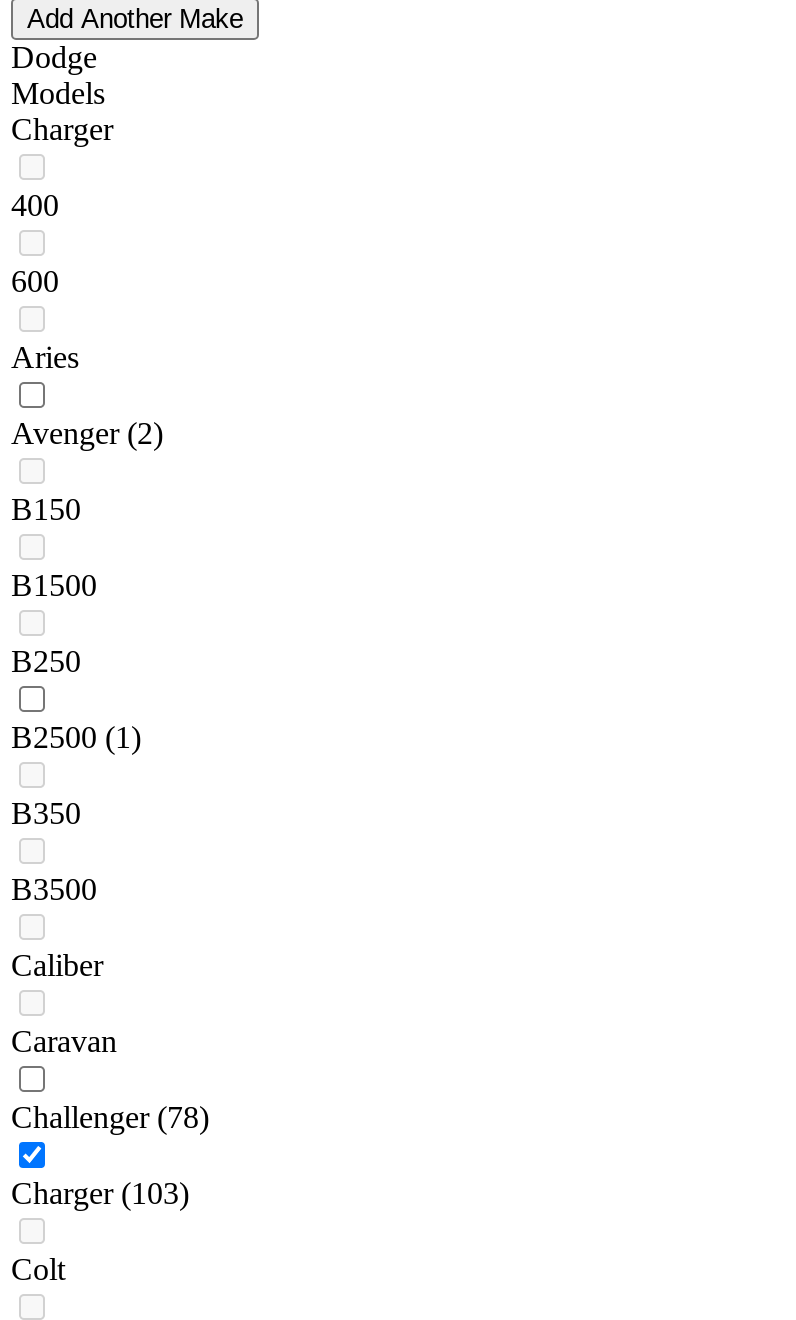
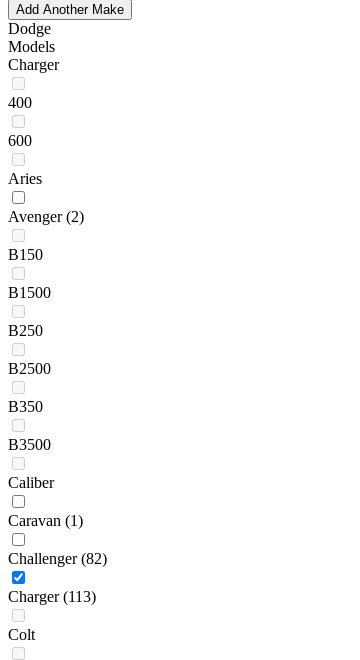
[11,721,141,755] B2500 (1) -> [8,360,51,377] B2500
[11,1025,117,1059] Caravan -> [8,512,83,529] Caravan (1)
[11,1101,209,1135] Challenger (78) -> [8,550,107,567] Challenger (82)
[11,1177,189,1211] Charger (103) -> [8,588,96,605] Charger (113)

